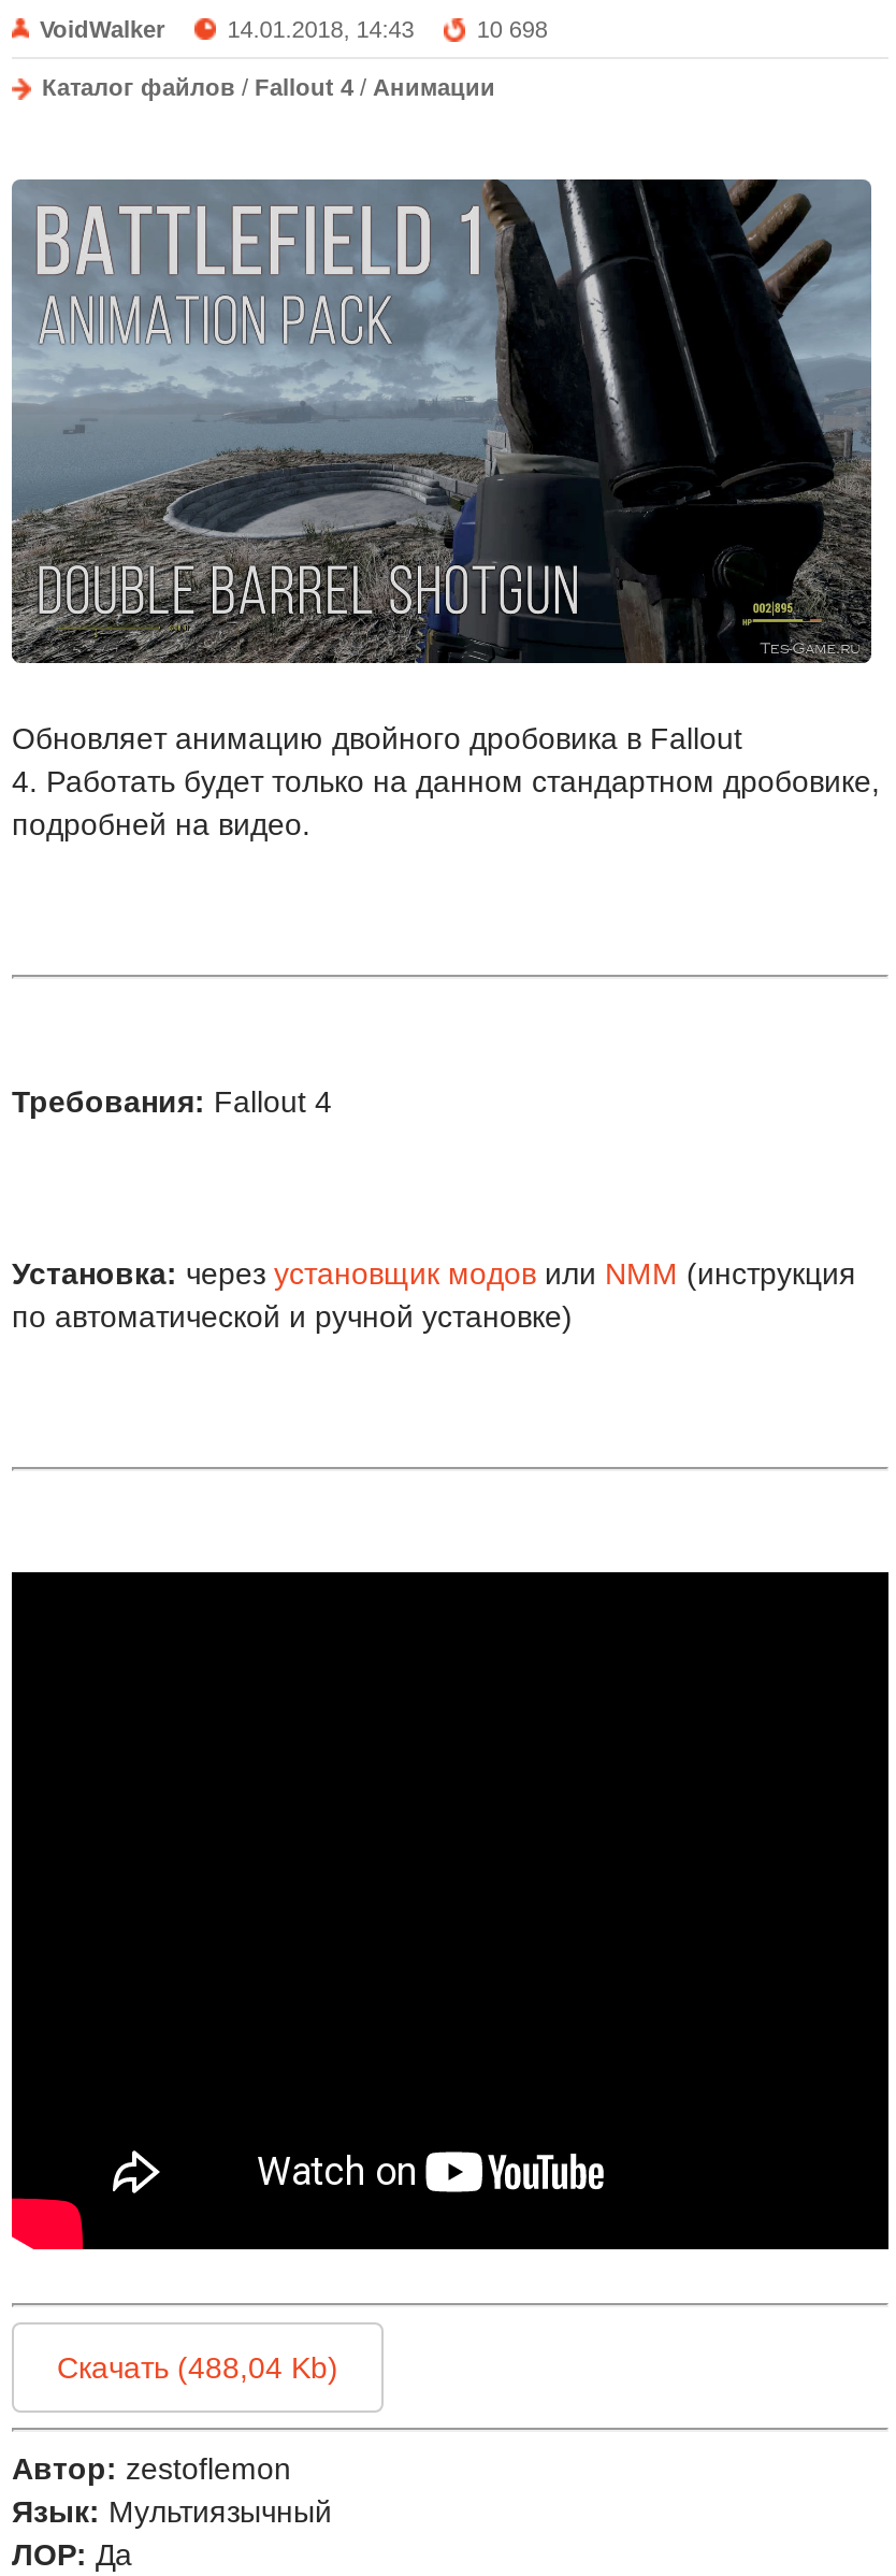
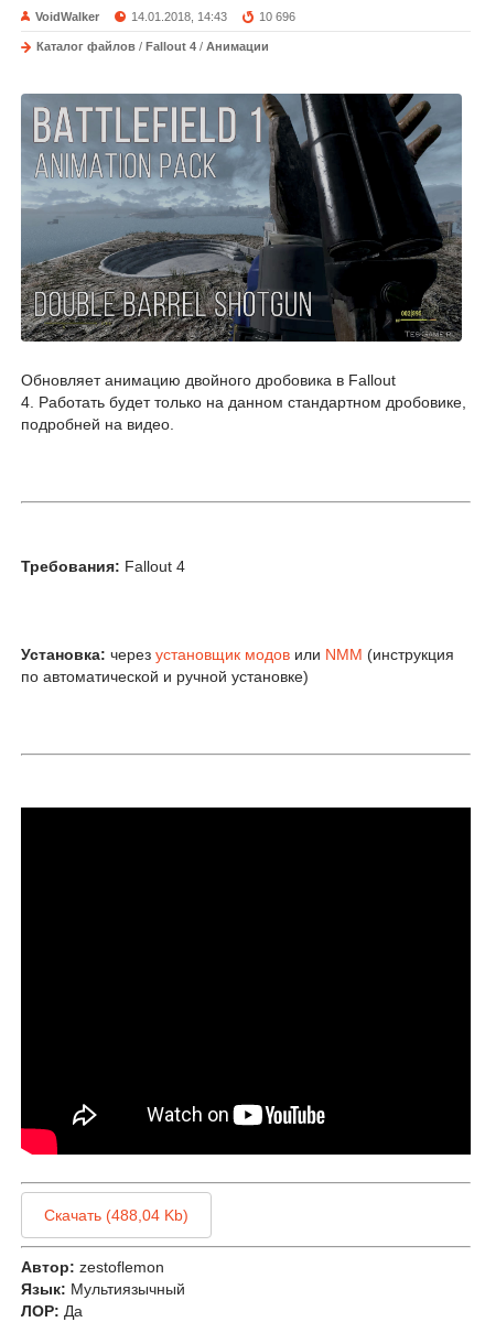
[477,16,548,42] 10 698 -> [259,10,296,23] 10 696

